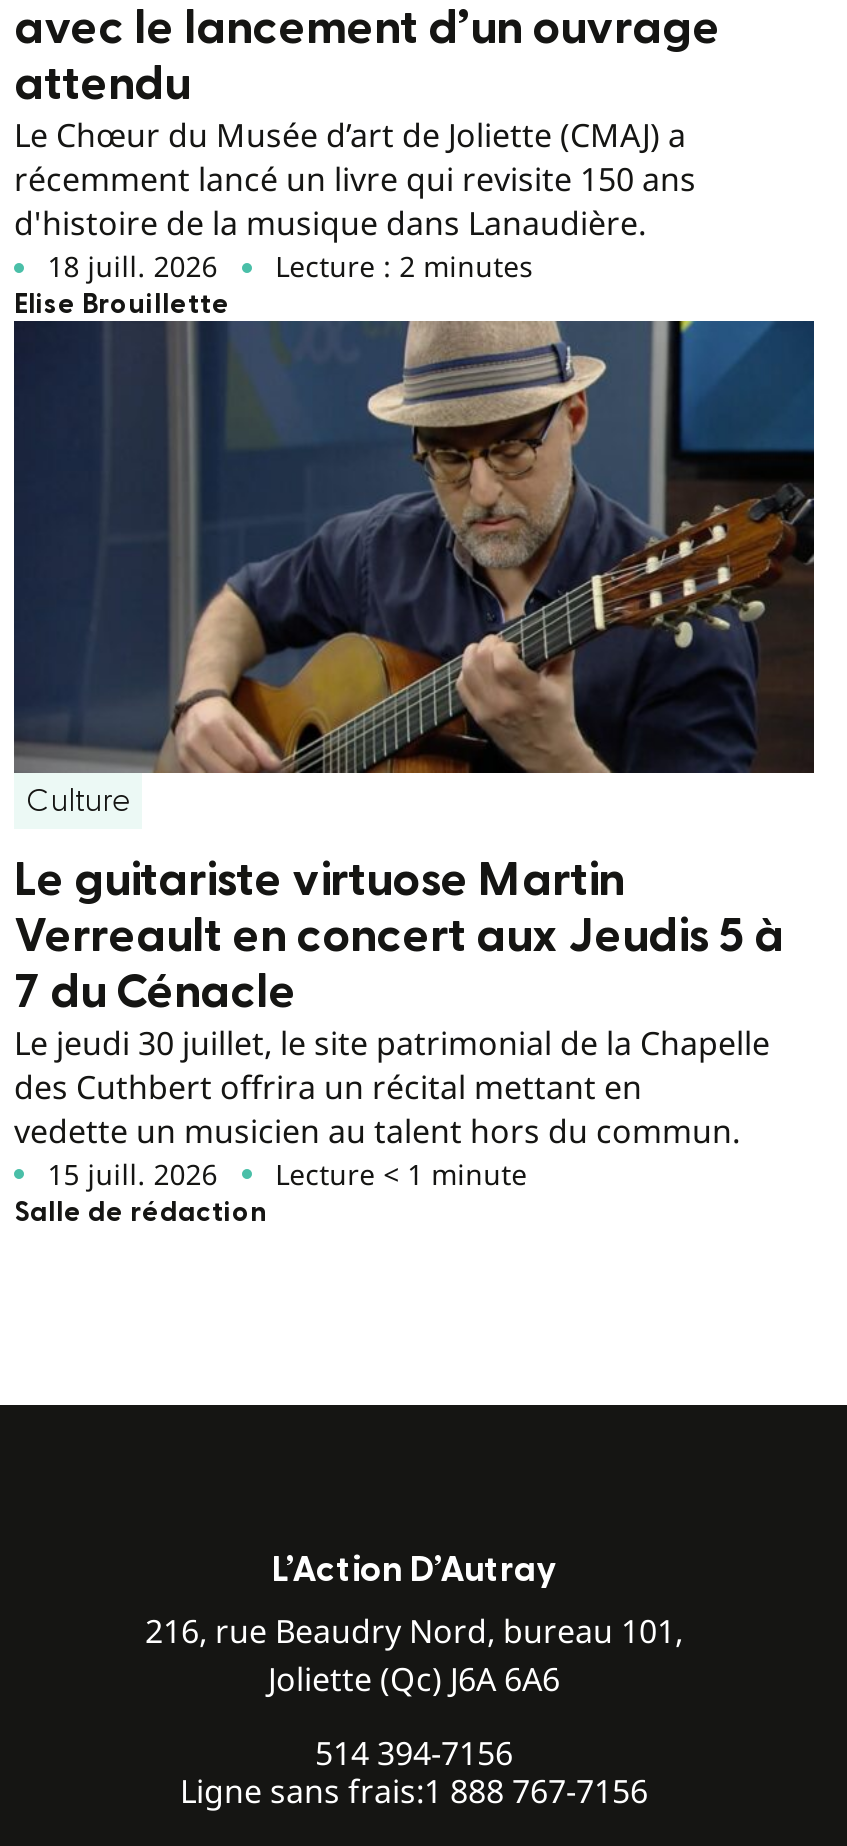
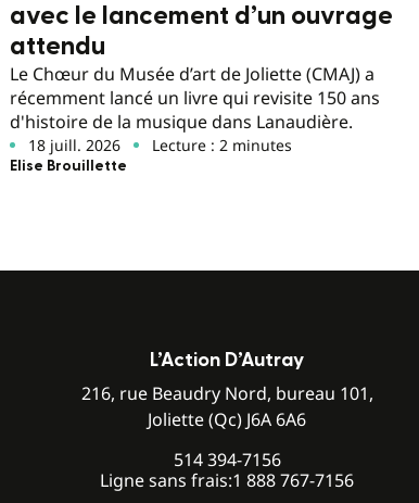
[12,318,816,1226] [image] | Culture | Le guitariste virtuose Martin | Verreault en concert aux Jeudis 5 à | 7 du Cénacle | Le jeudi 30 juillet, le site patrimonial de la Chapelle | des Cuthbert offrira un récital mettant en | vedette un musicien au talent hors du commun. | 15 juill. 2026 | Lecture < 1 minute | Salle de rédaction -> none

